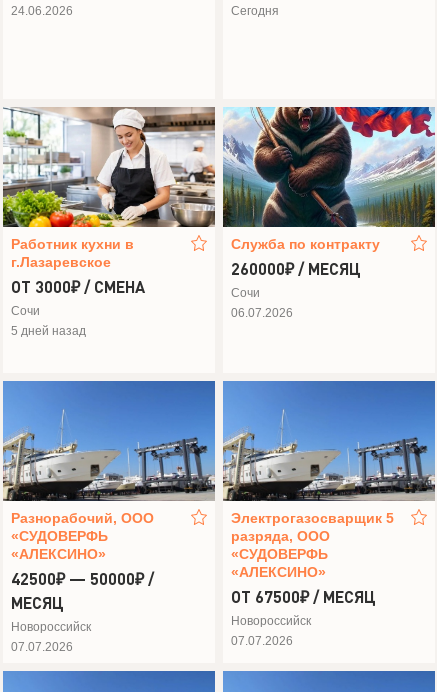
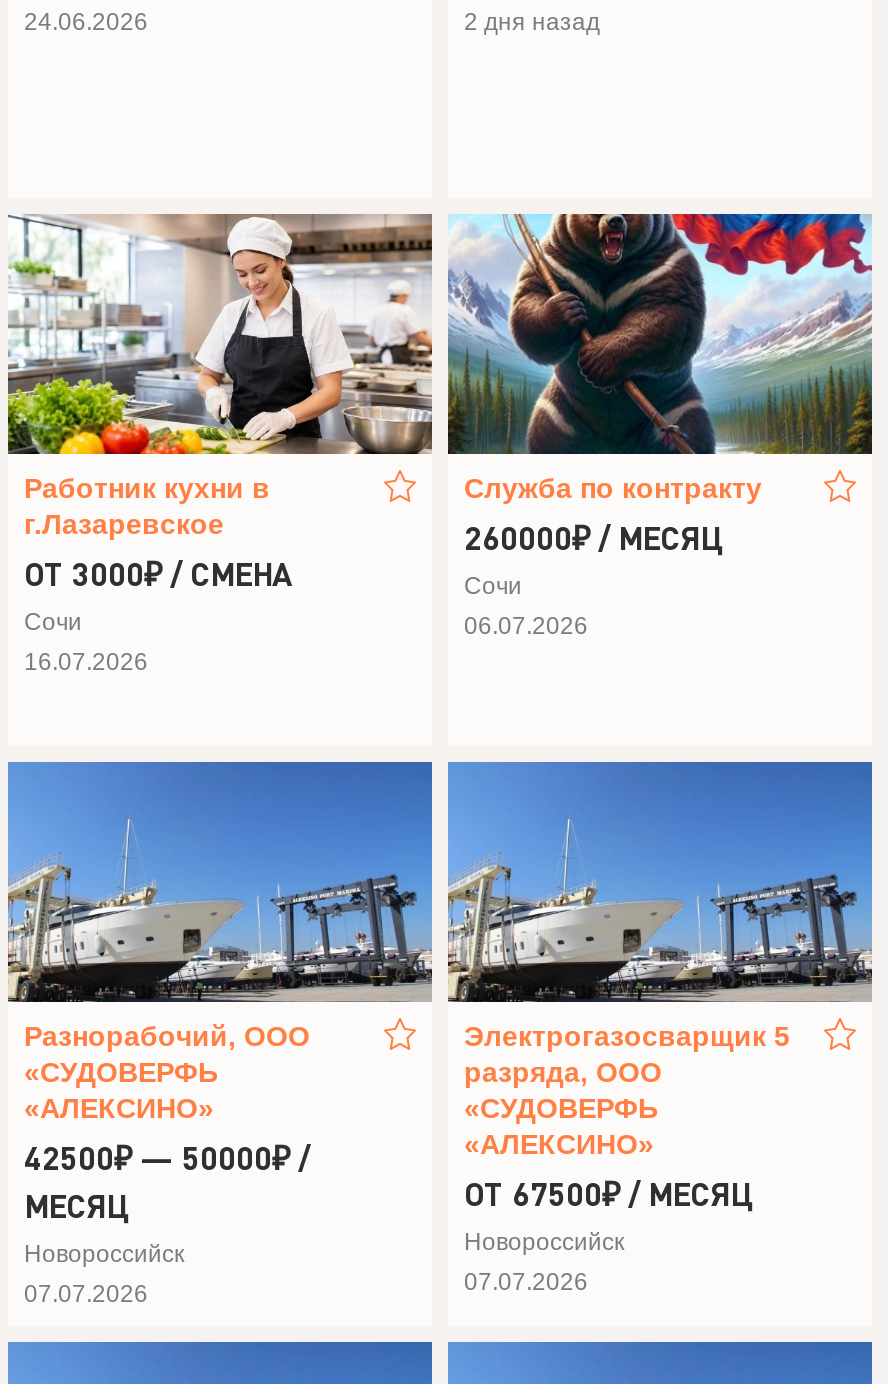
[231,4,279,18] Сегодня -> [464,7,600,35] 2 дня назад
[11,324,86,338] 5 дней назад -> [24,647,148,675] 16.07.2026

